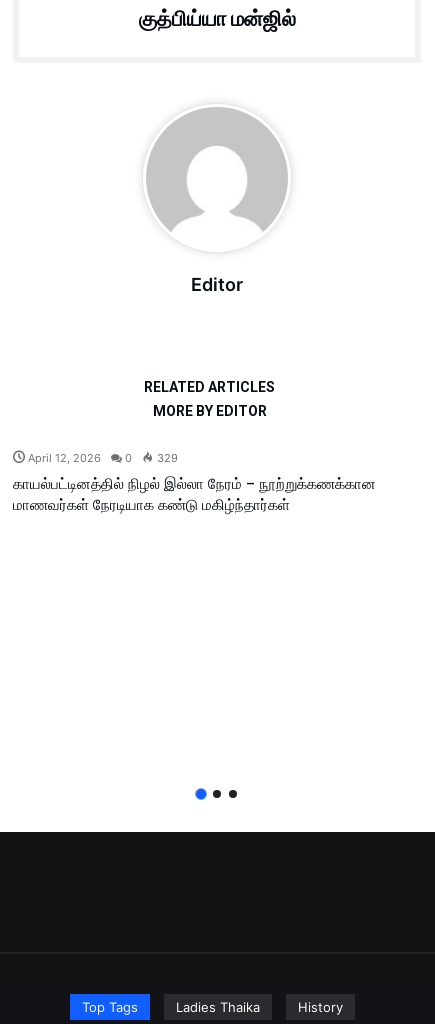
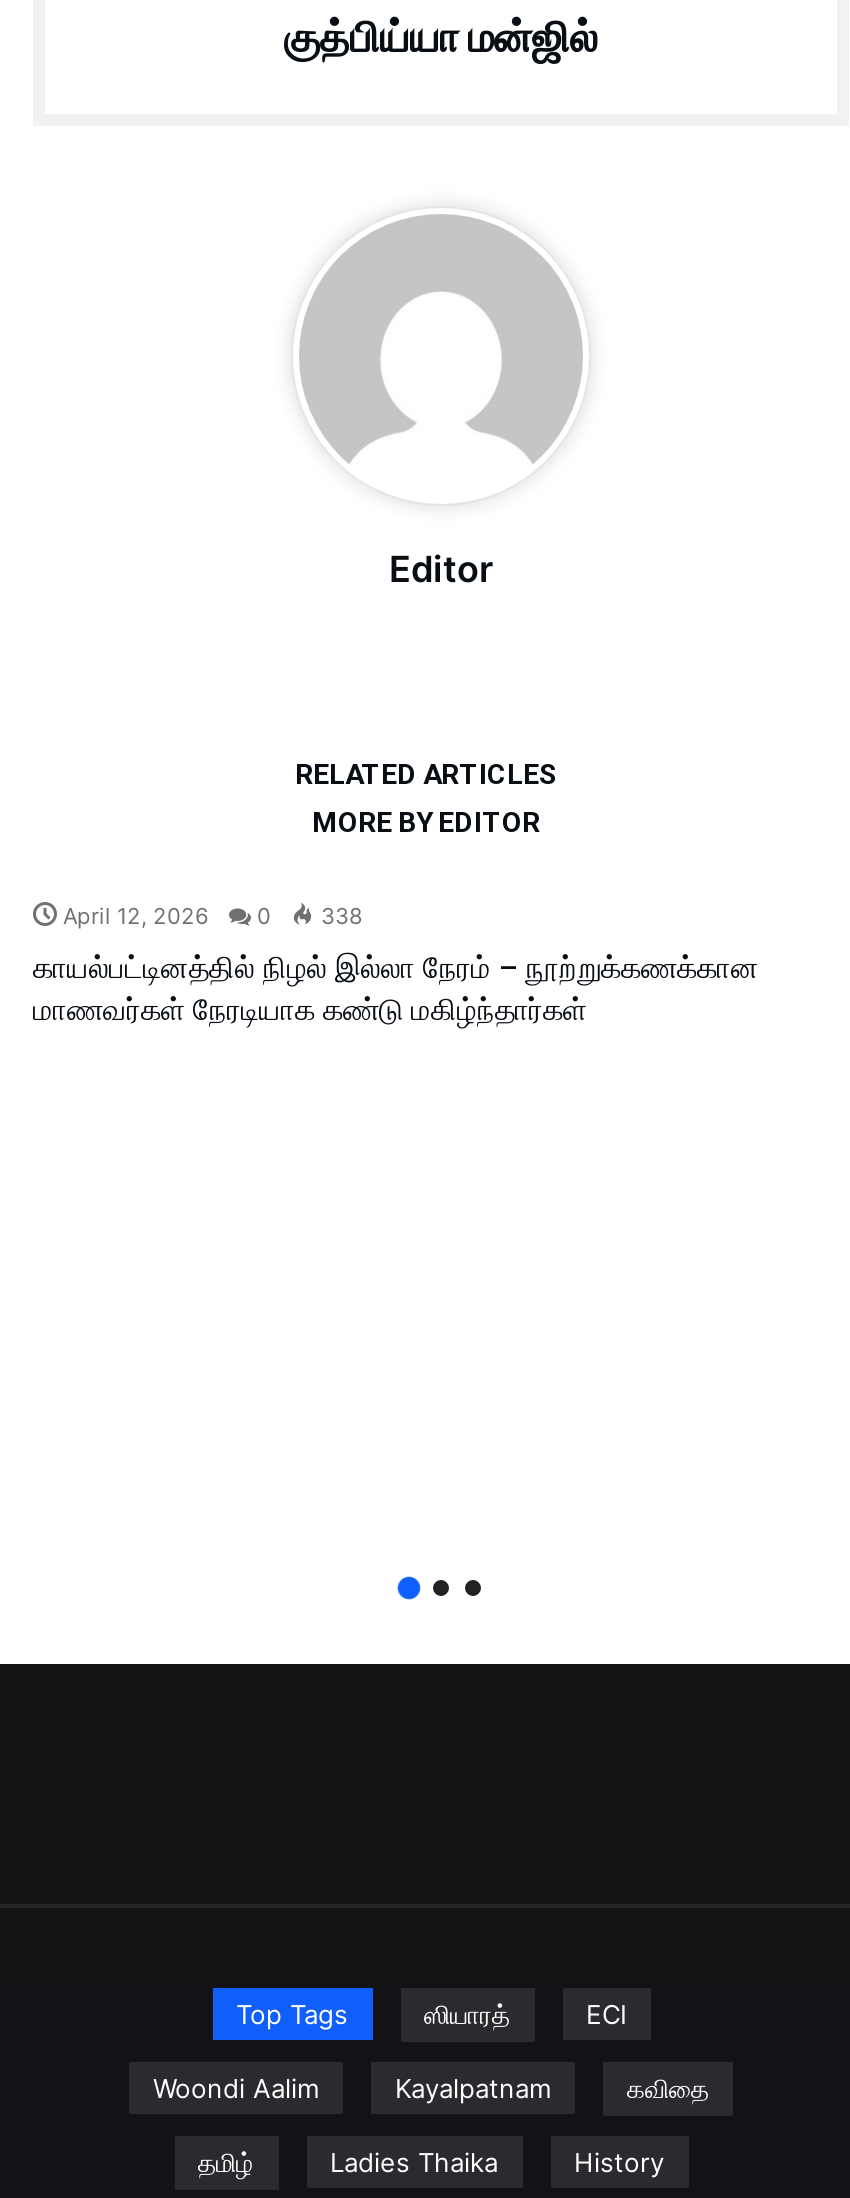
[28,451,178,465] April 12, 2026 0 329 -> [63,901,363,929] April 12, 2026 0 338
none -> [153,1998,709,2178] ஸியாரத் | ECI | Woondi Aalim | Kayalpatnam | கவிதை | தமிழ்

